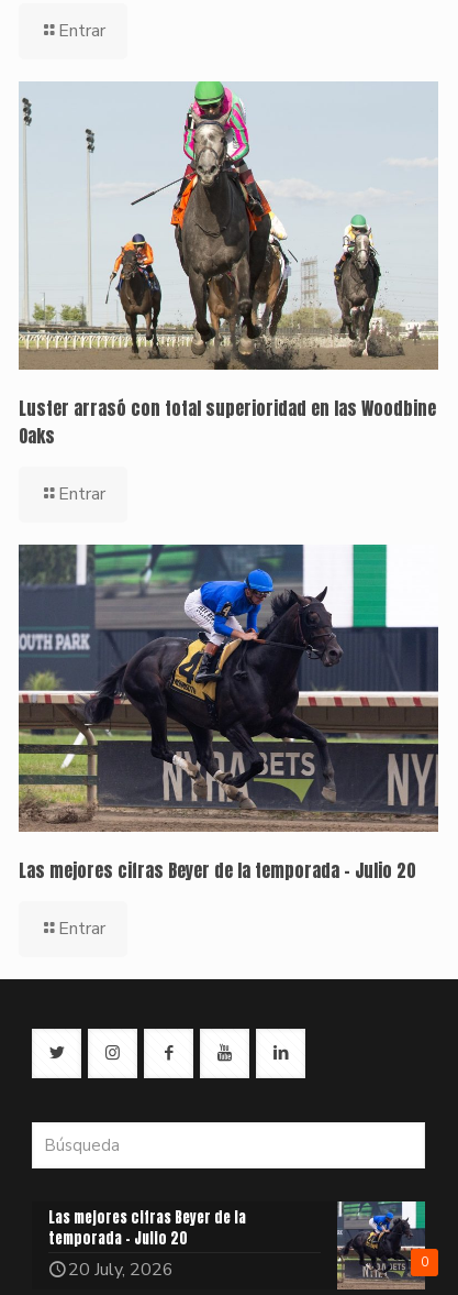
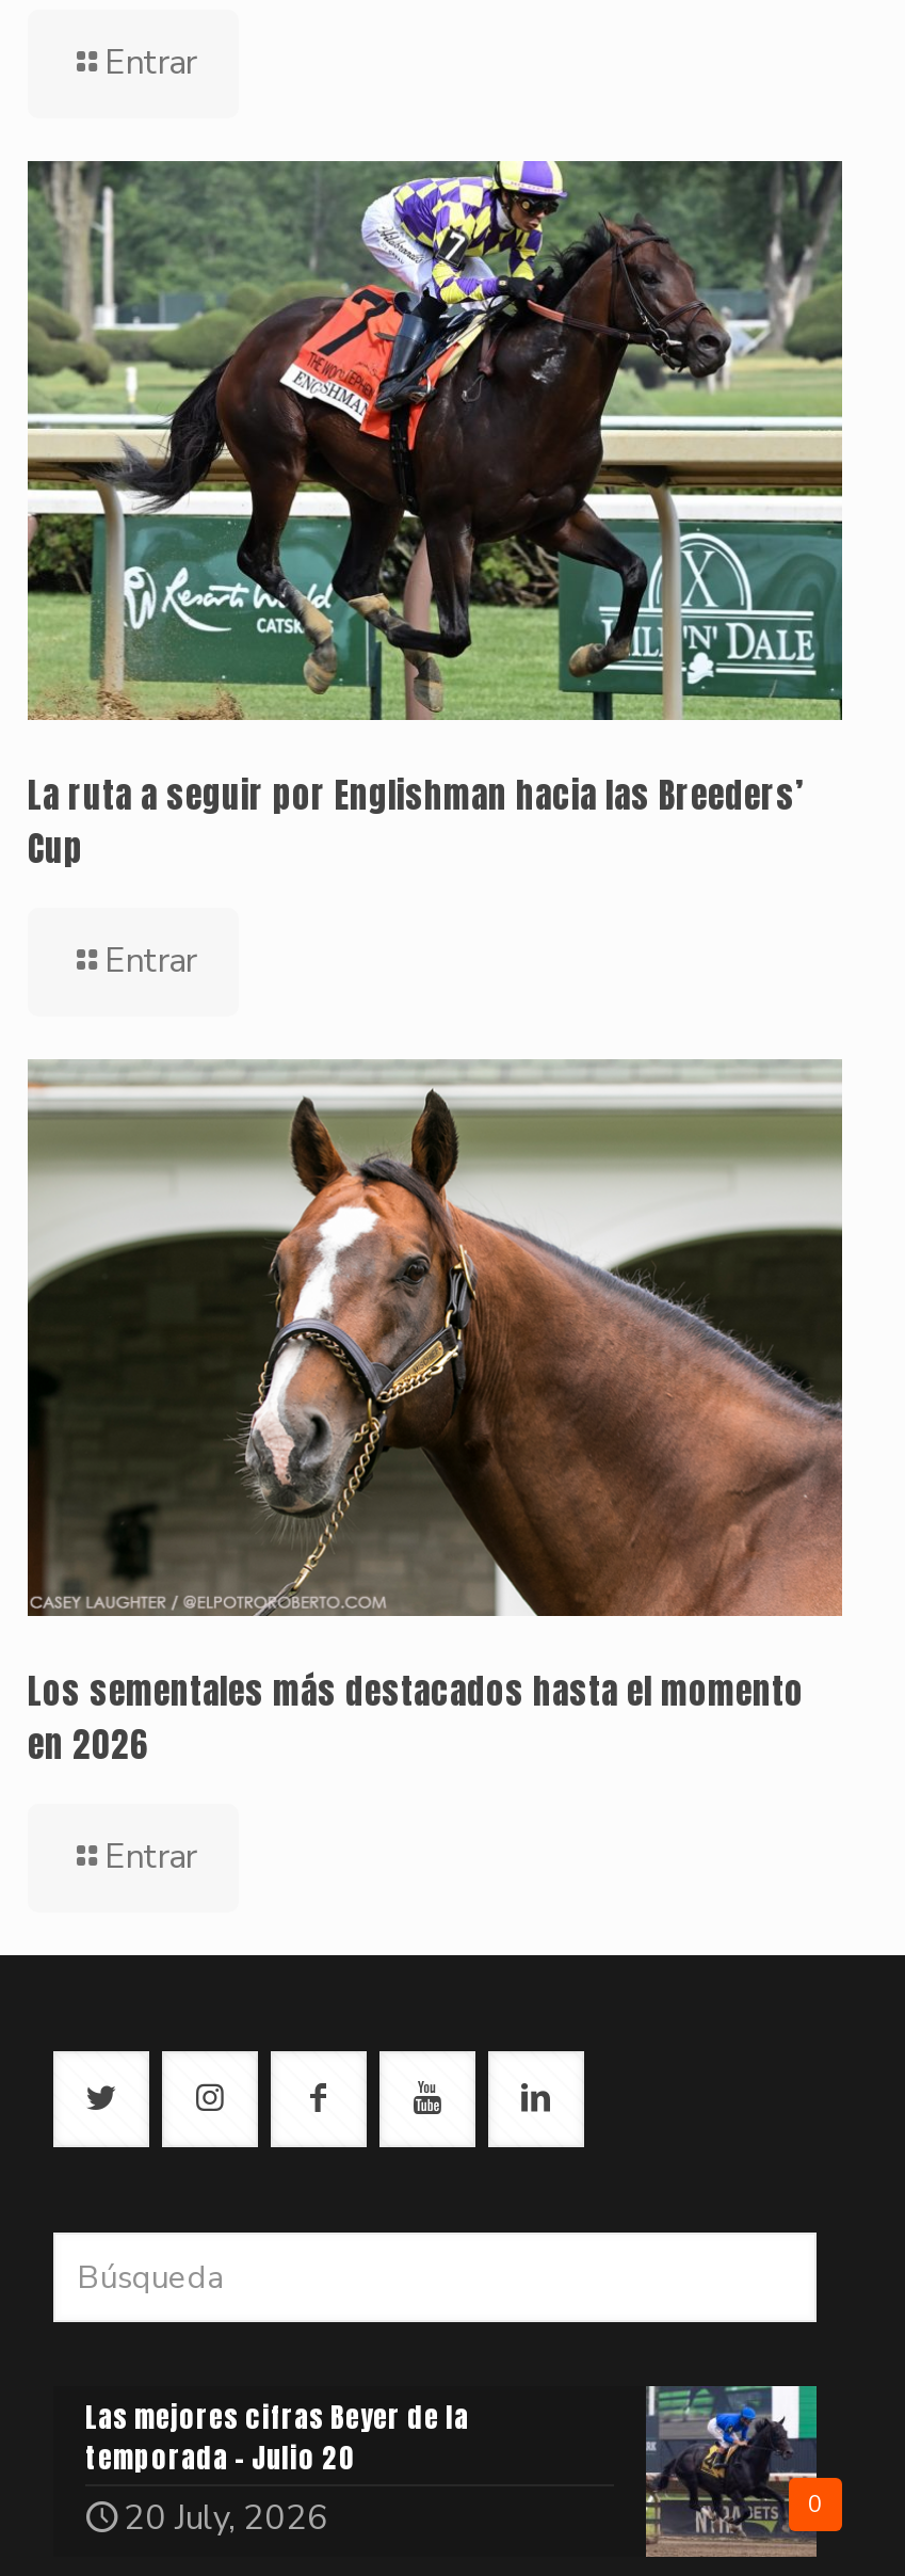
[18,81,439,449] [image] | Luster arrasó con total superioridad en las Woodbine | Oaks -> [26,159,844,873] [image] | La ruta a seguir por Englishman hacia las Breeders’ | Cup
[18,545,439,884] [image] | Las mejores cifras Beyer de la temporada – Julio 20 -> [26,1059,844,1770] [image] | Los sementales más destacados hasta el momento | en 2026

